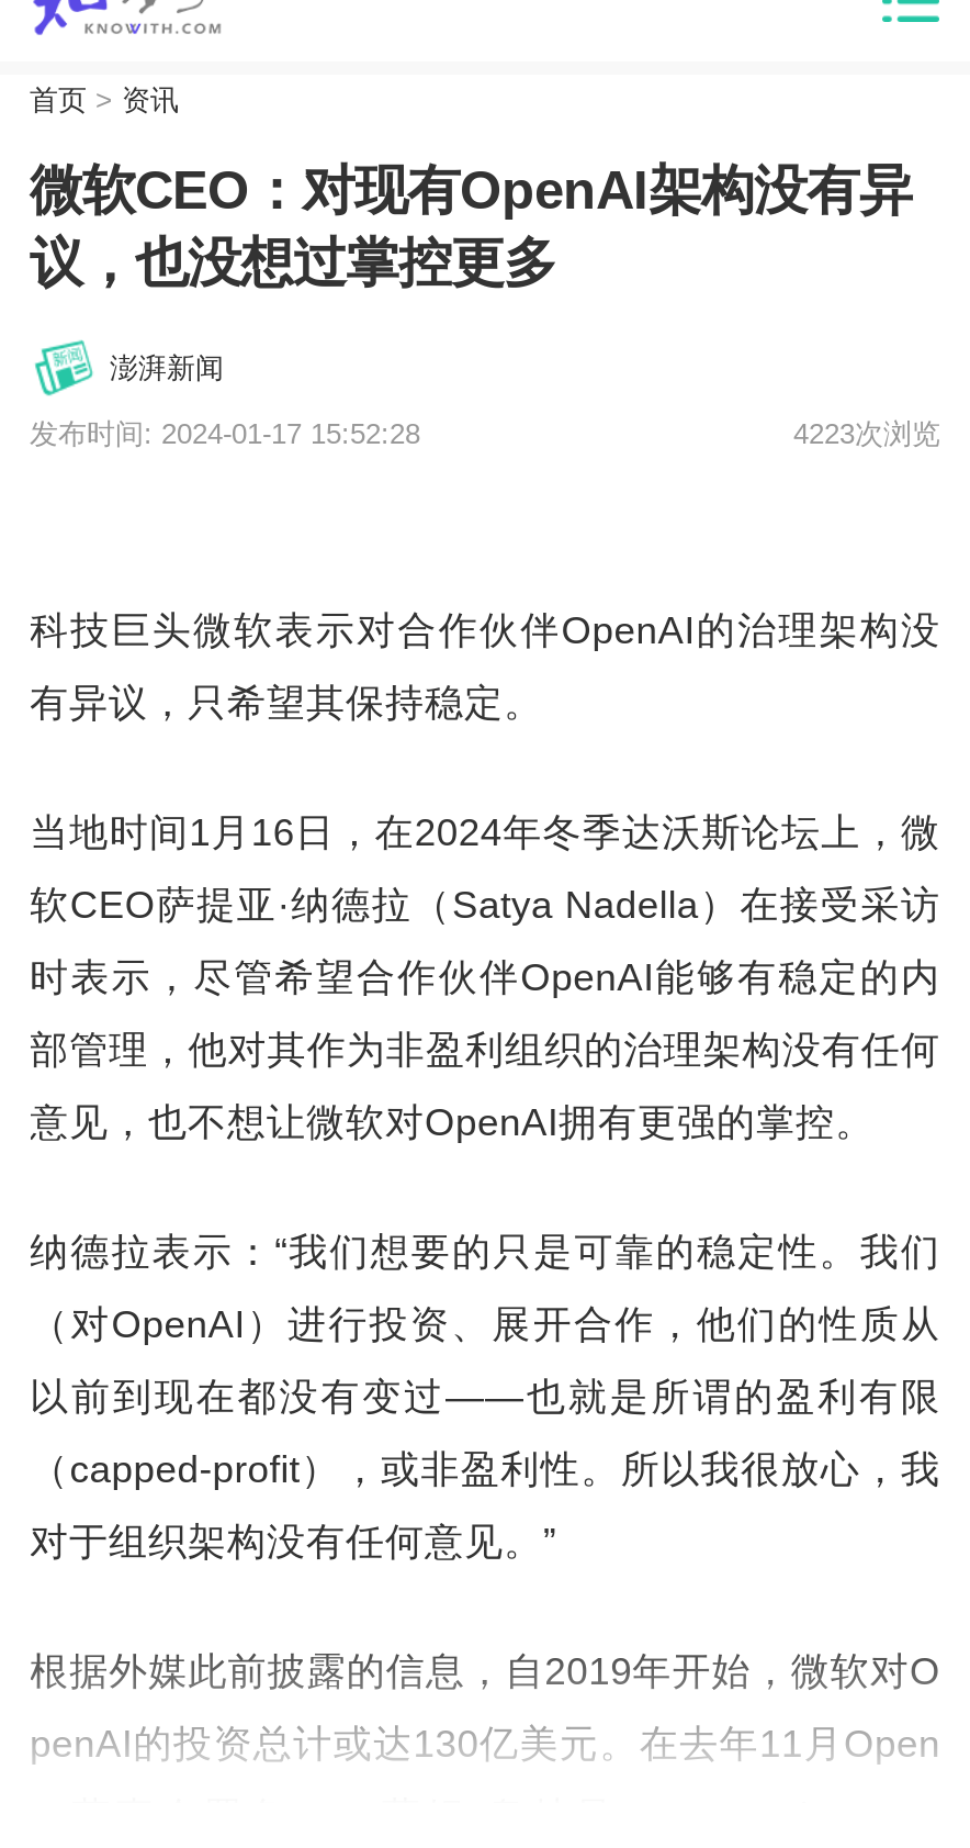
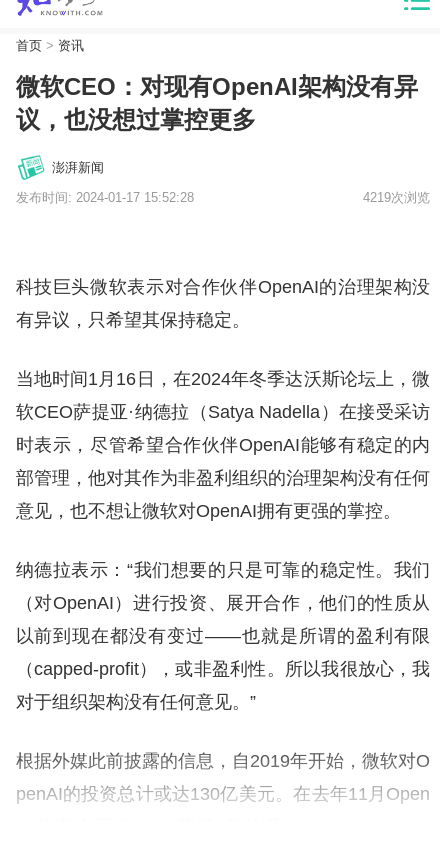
[793,418,940,451] 4223次浏览 -> [363,190,430,205] 4219次浏览

